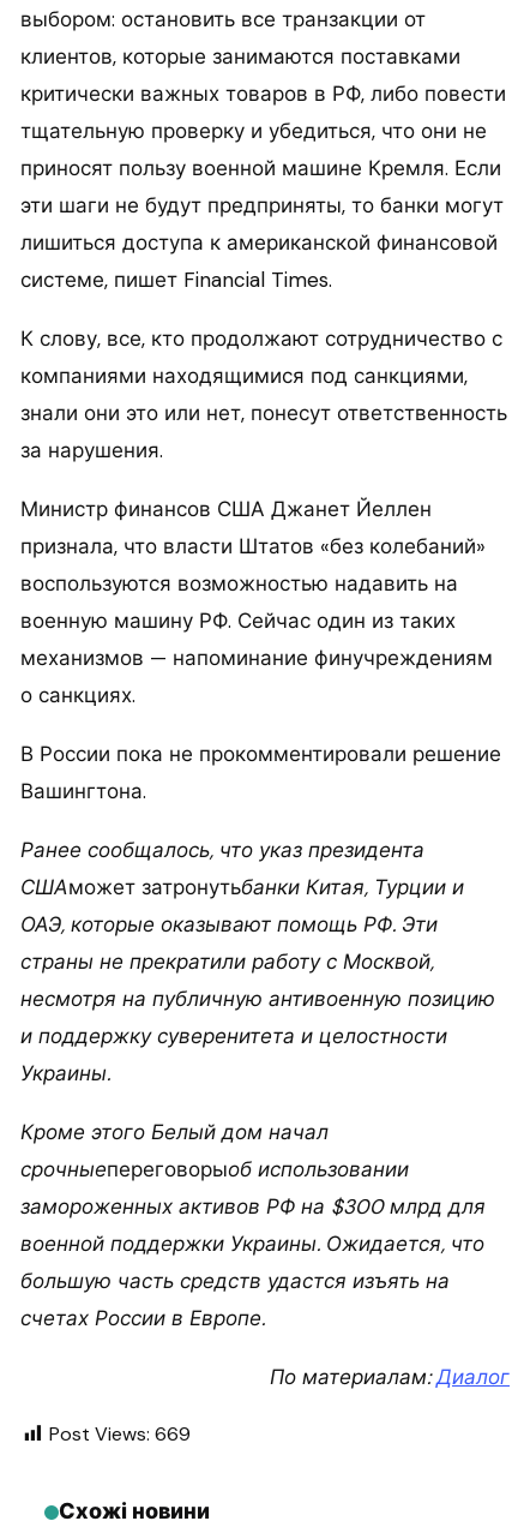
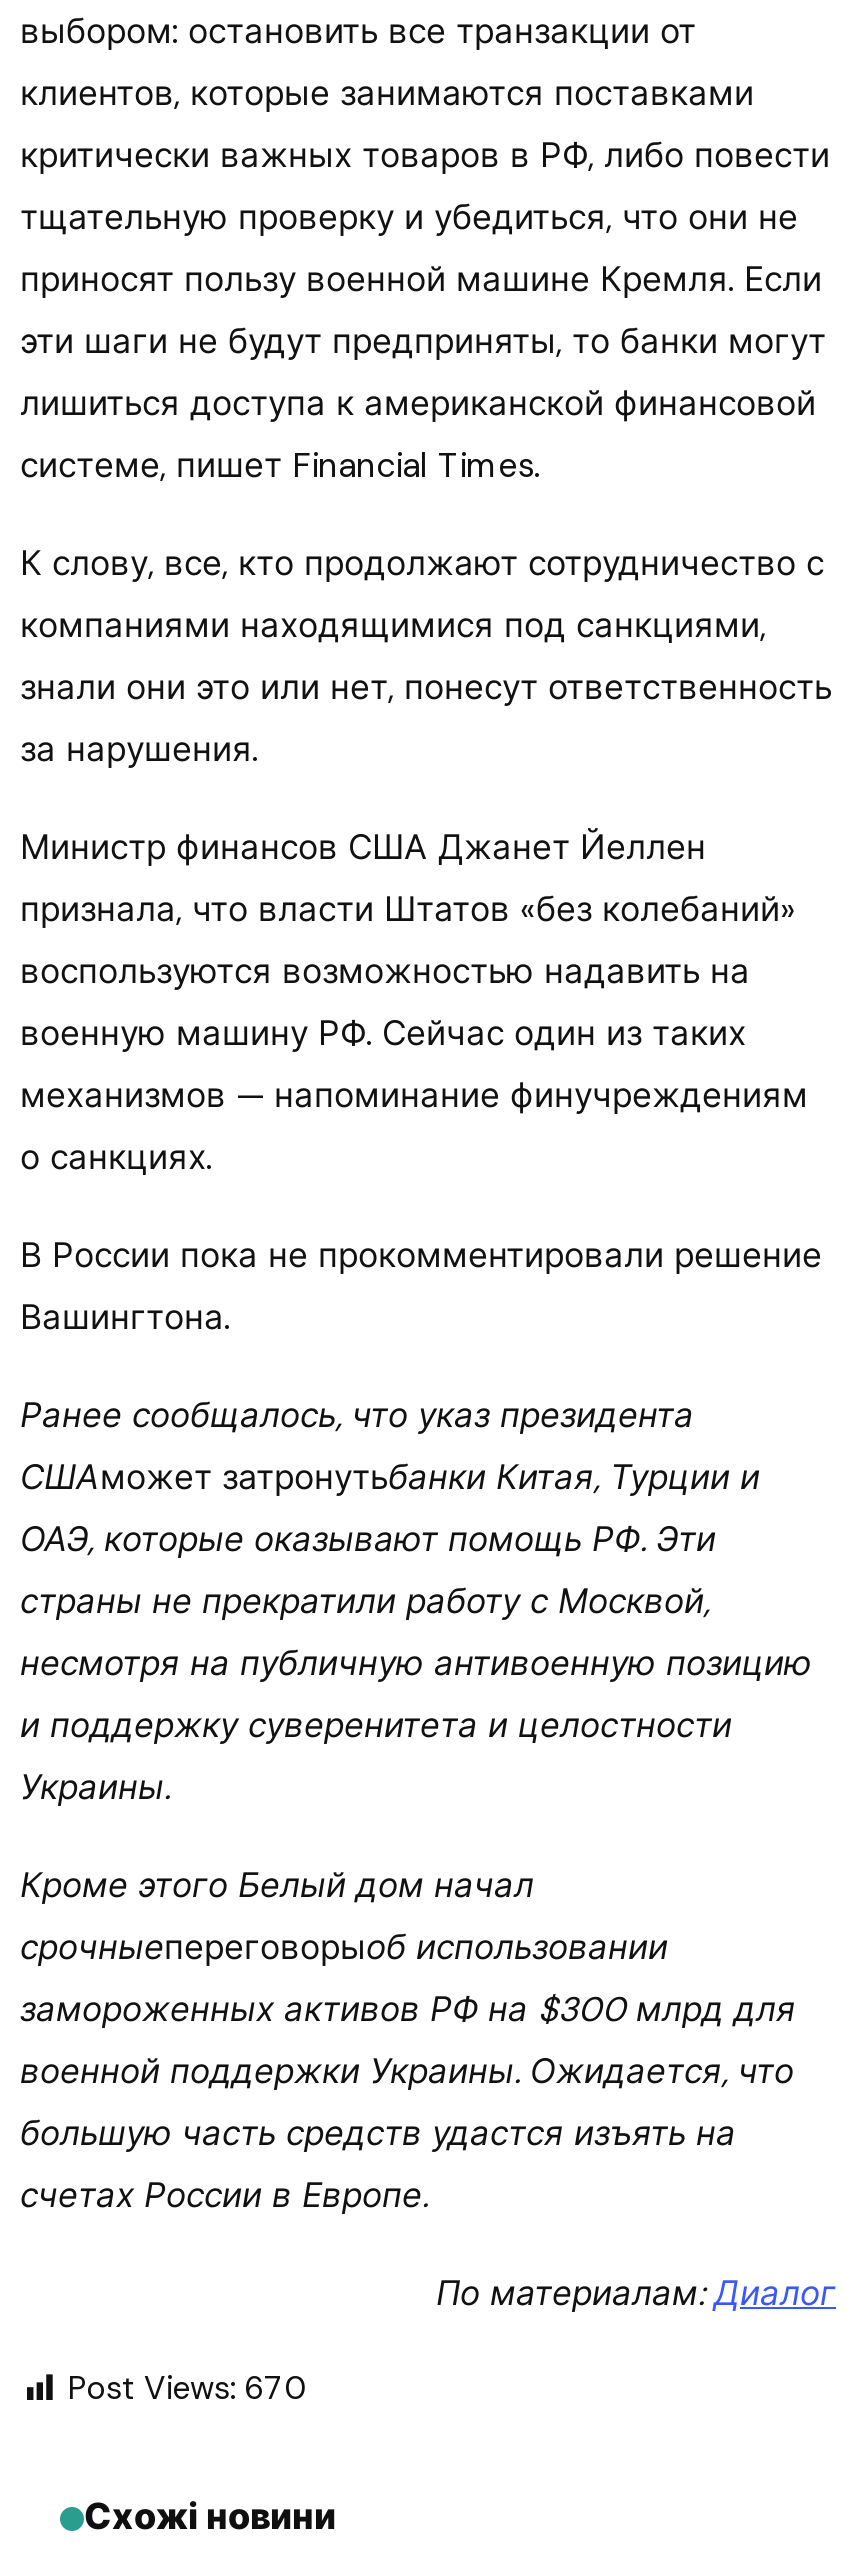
[49,1421,191,1447] Post Views: 669 -> [68,2367,306,2409] Post Views: 670

